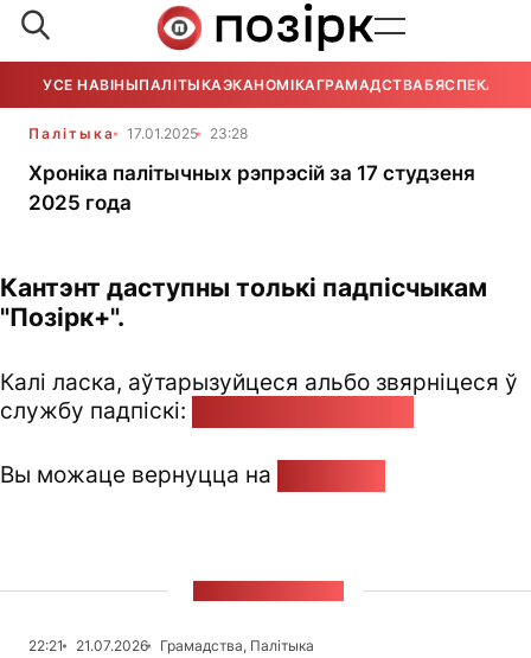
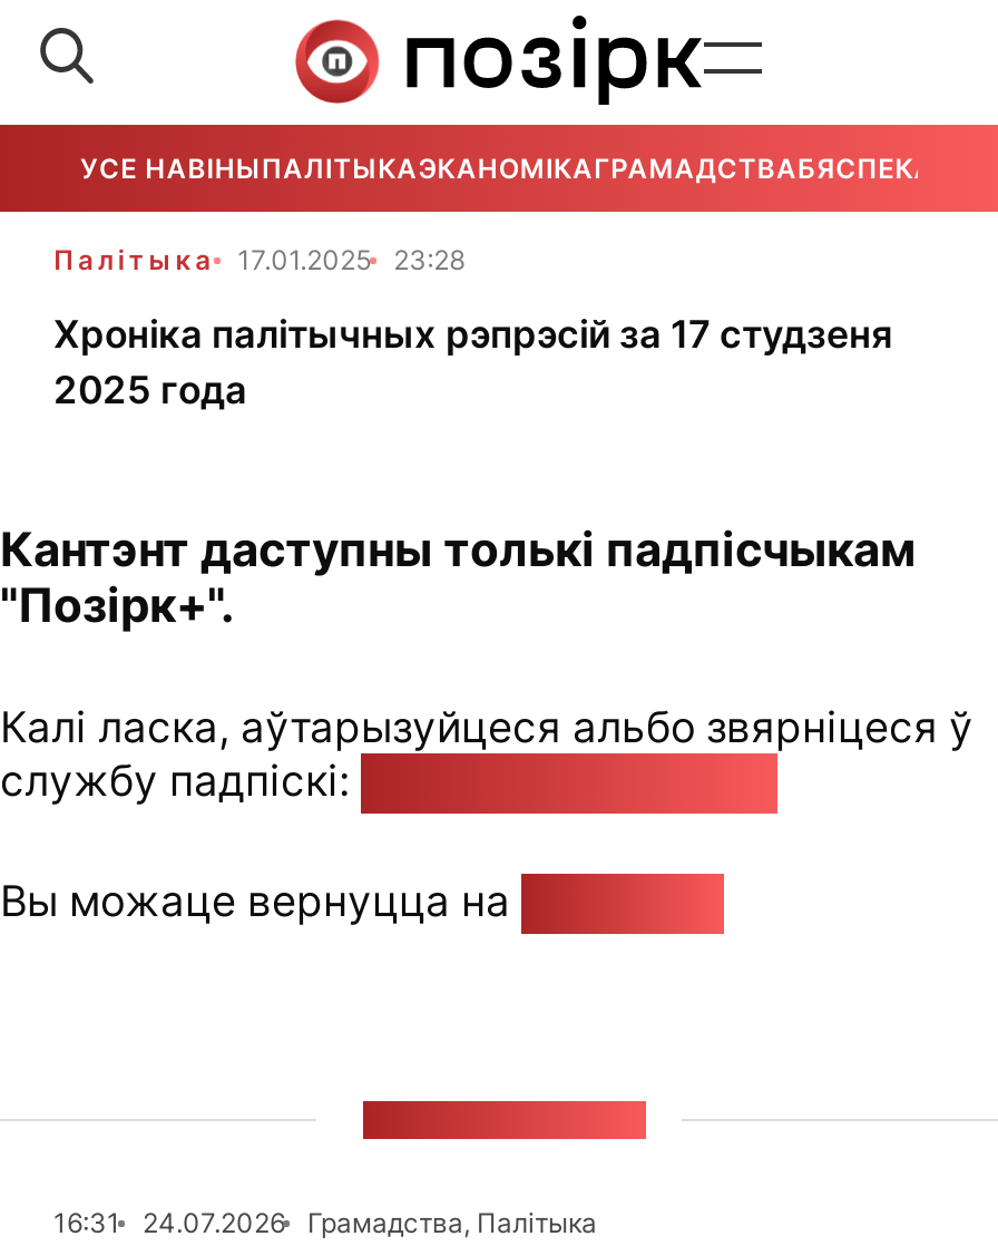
[28,637,64,654] 22:21 -> [53,1206,120,1239] 16:31
[76,637,148,654] 21.07.2026 -> [143,1206,285,1239] 24.07.2026

